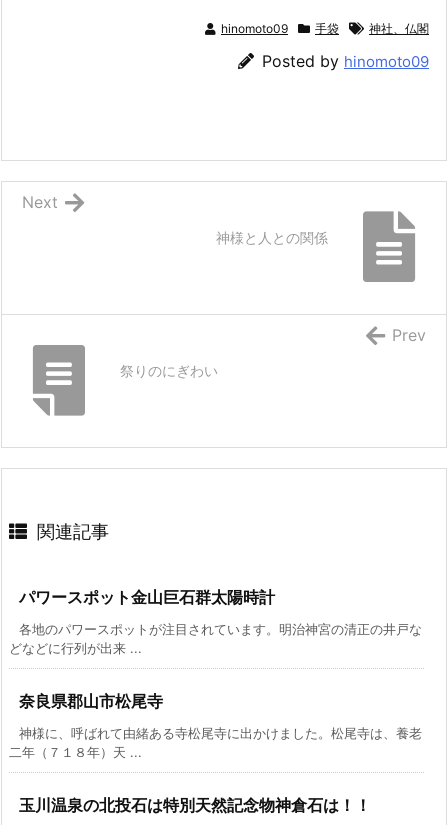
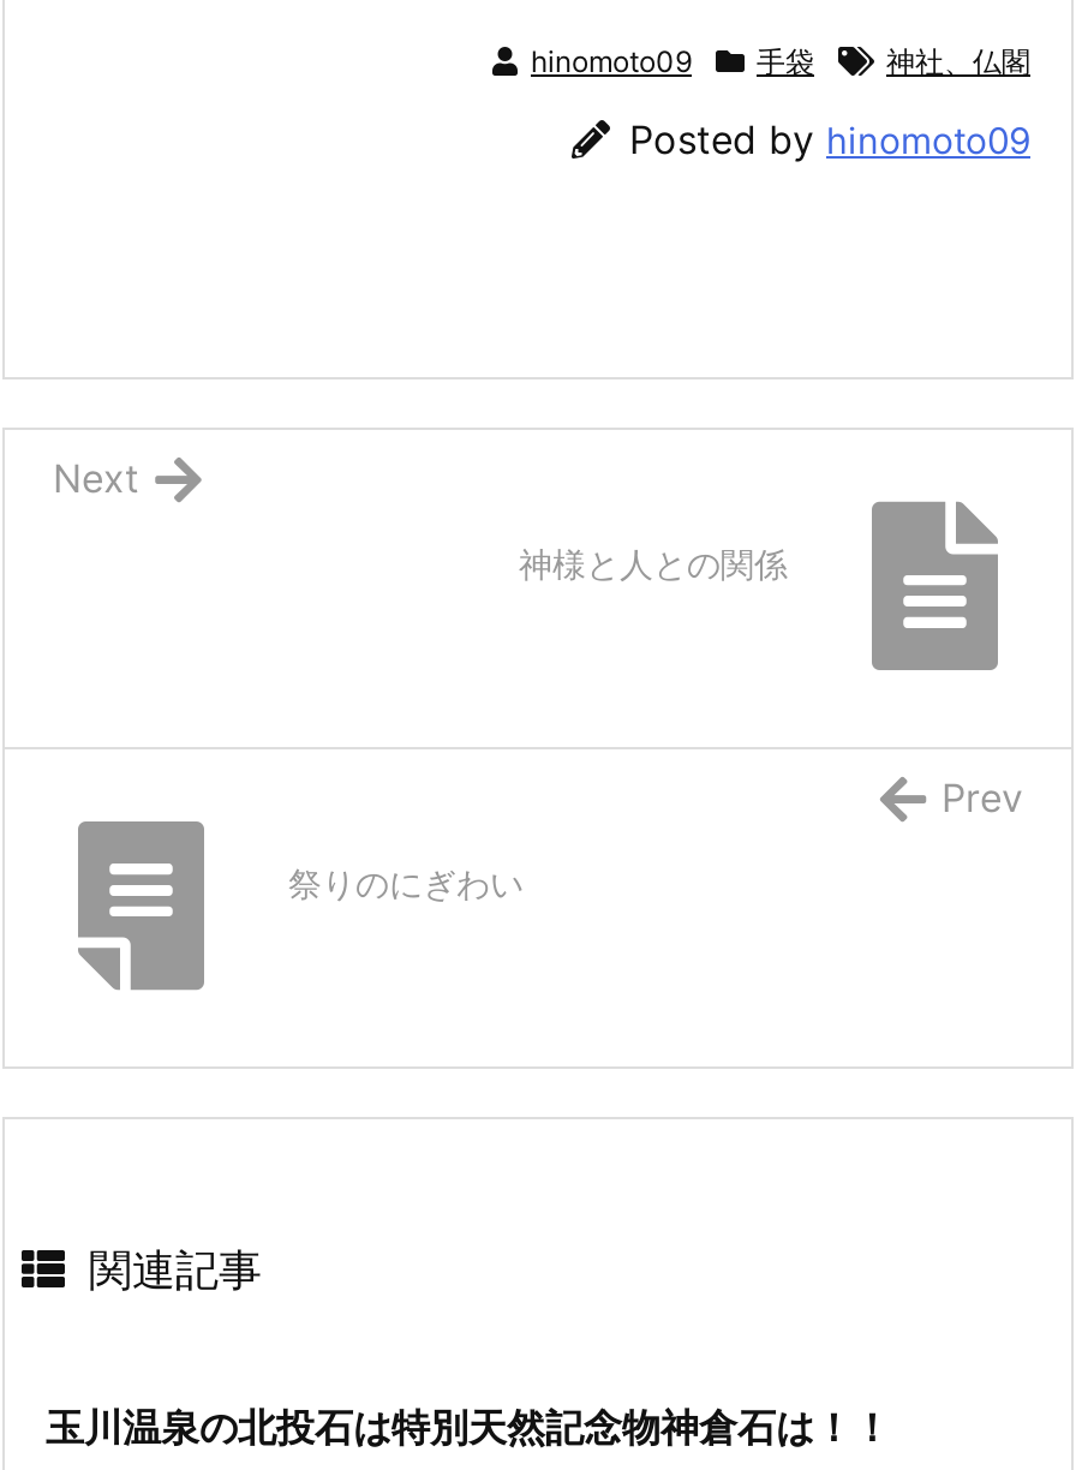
[9,587,422,760] パワースポット金山巨石群太陽時計 | 各地のパワースポットが注目されています。明治神宮の清正の井戸な | どなどに行列が出来 ... | 奈良県郡山市松尾寺 | 神様に、呼ばれて由緒ある寺松尾寺に出かけました。松尾寺は、養老 | 二年（７１８年）天 ... -> none

